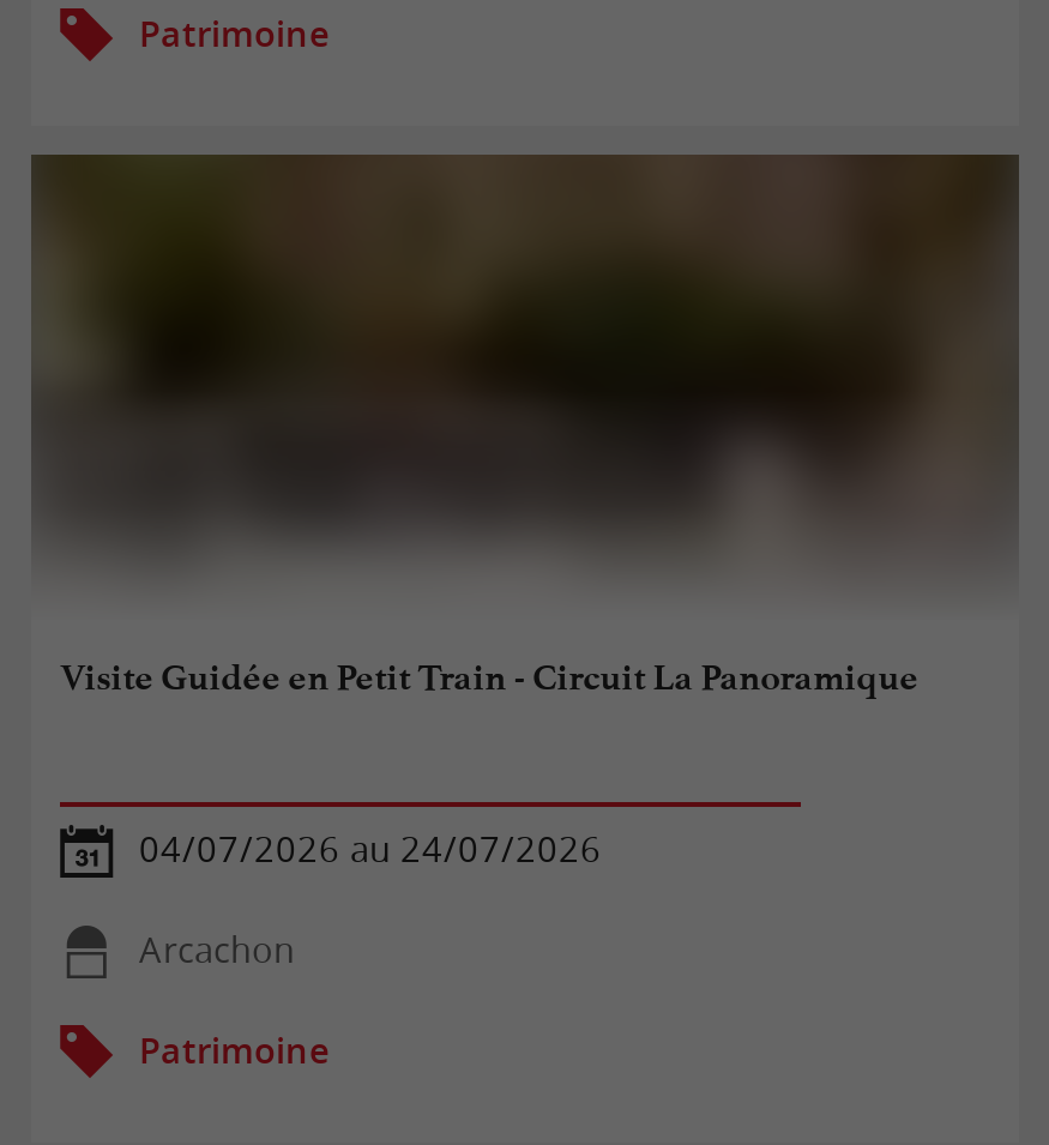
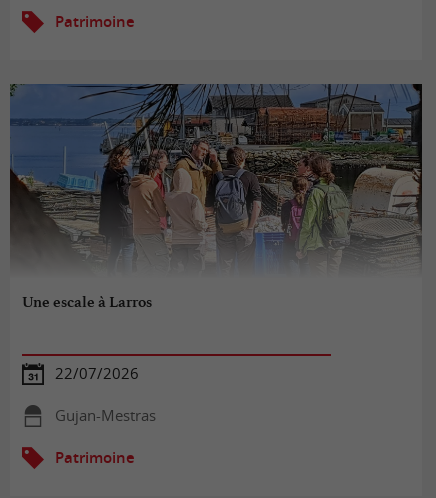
[29,152,1021,699] [image] | Visite Guidée en Petit Train - Circuit La Panoramique -> [9,83,423,311] [image] | Une escale à Larros
[139,826,602,871] 04/07/2026 au 24/07/2026 -> [55,364,139,383] 22/07/2026
[139,927,295,972] Arcachon -> [55,406,156,425] Gujan-Mestras

